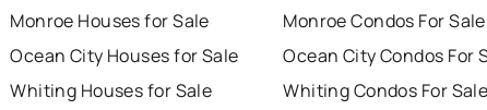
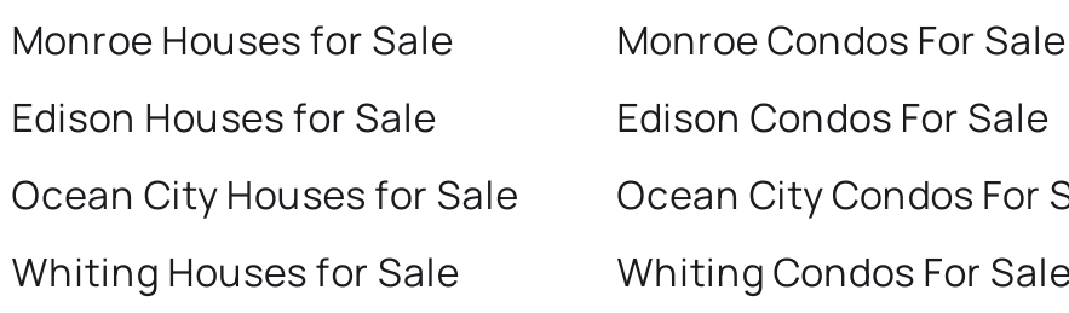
none -> [11,90,437,143] Edison Houses for Sale
none -> [617,90,1049,143] Edison Condos For Sale

